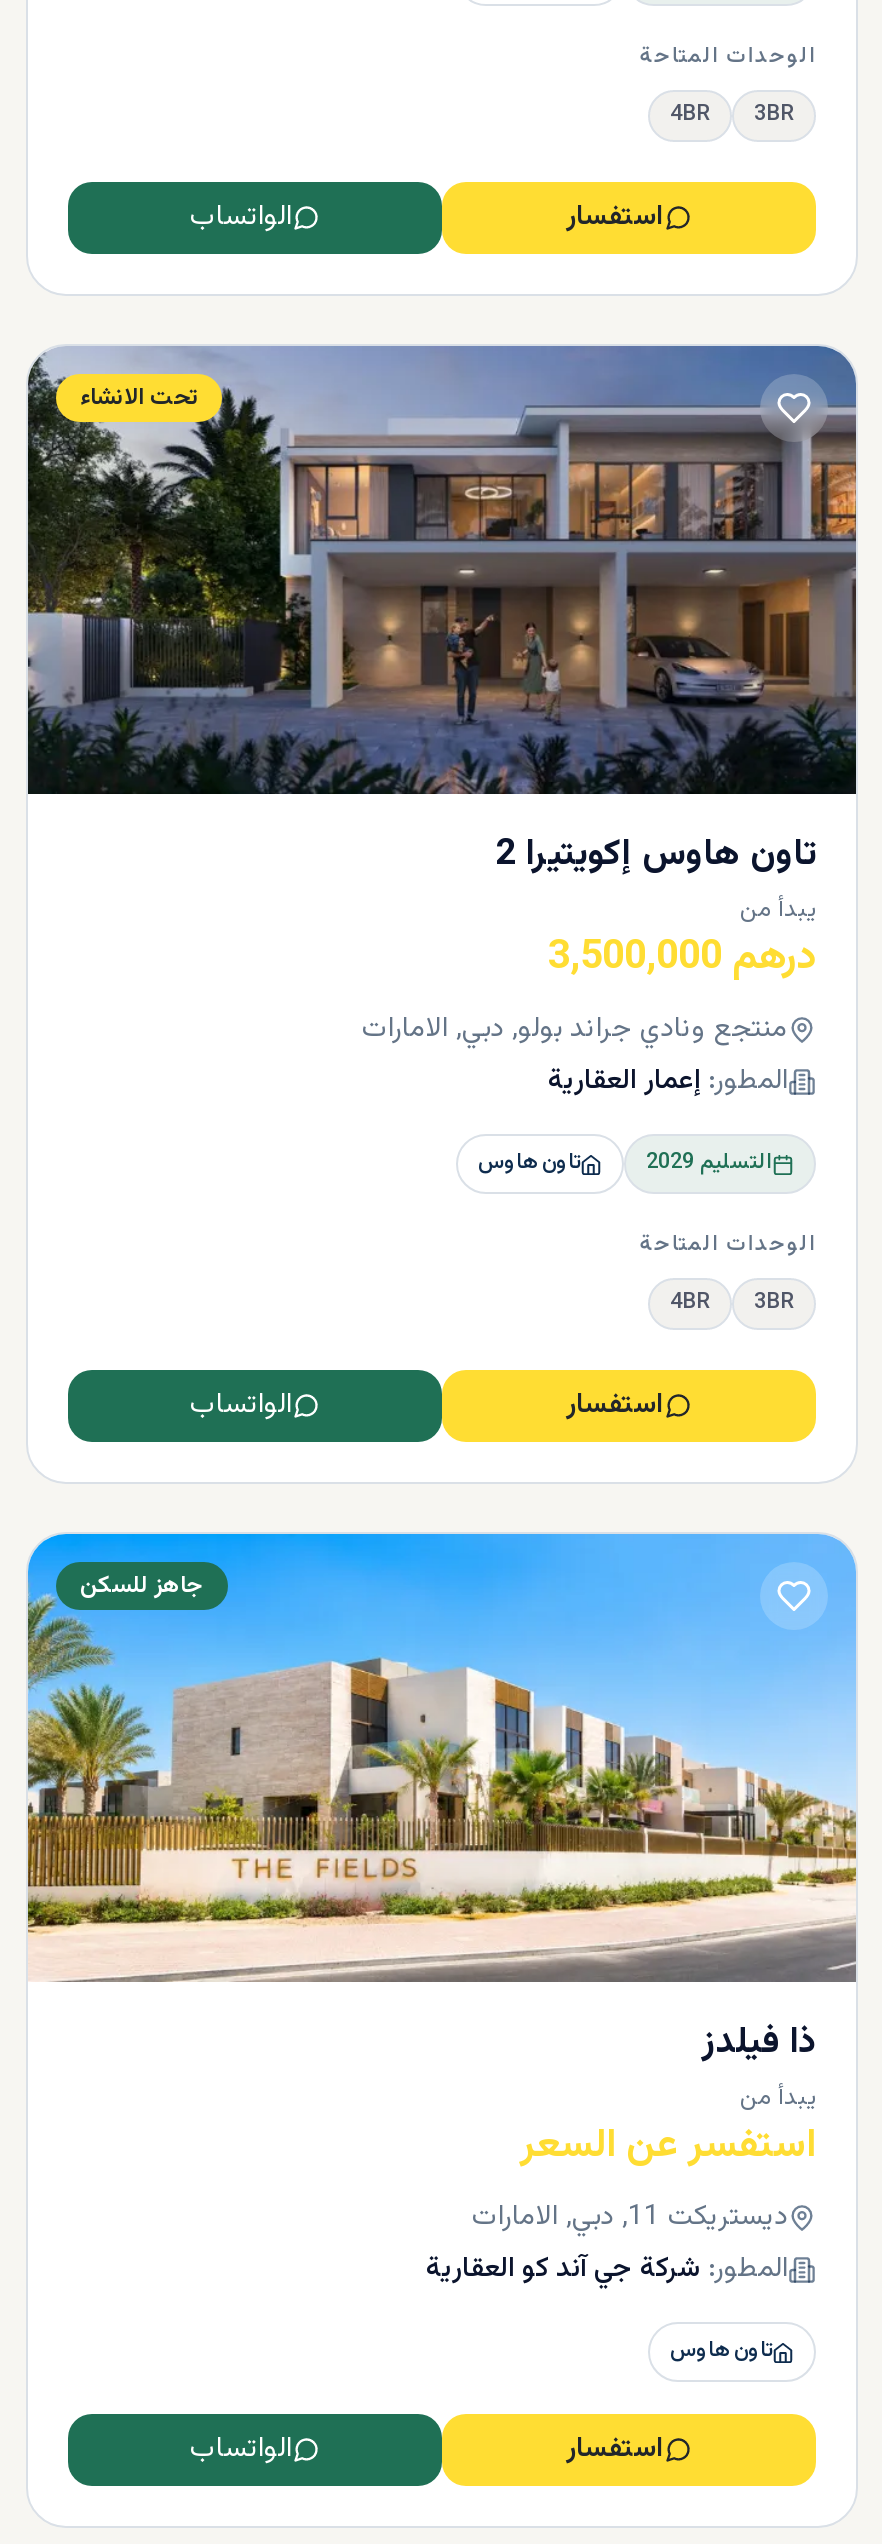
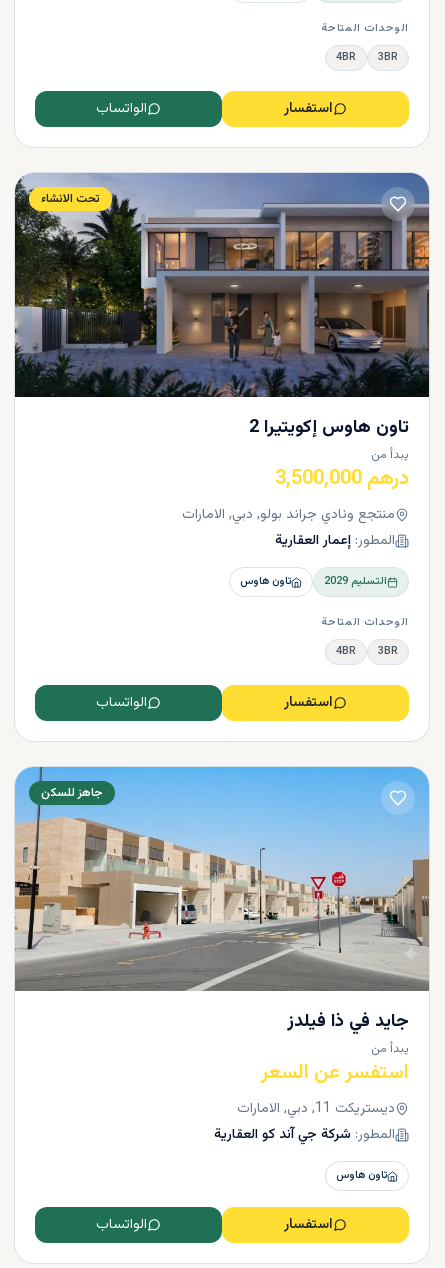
[26,1534,856,2072] [image] | ذا فيلدز -> [14,766,430,1036] [image] | جايد في ذا فيلدز

